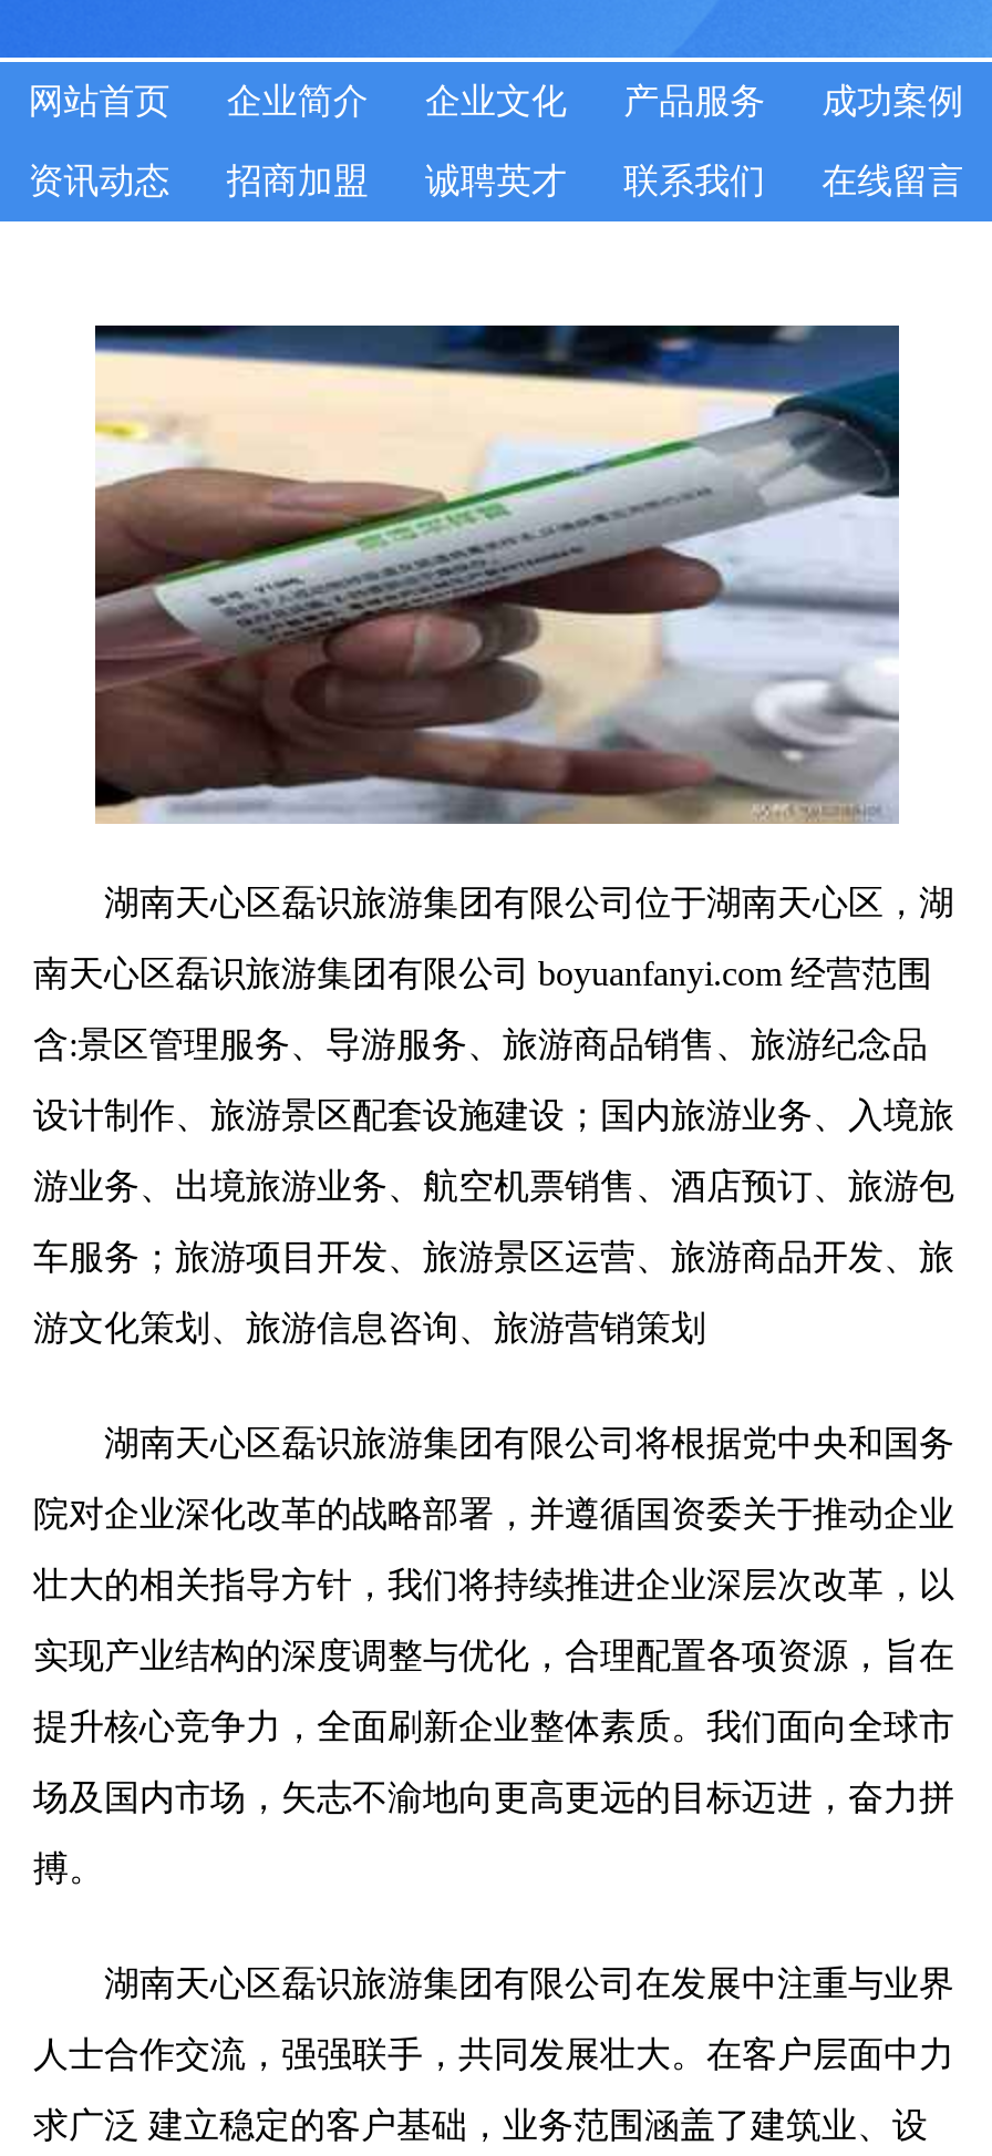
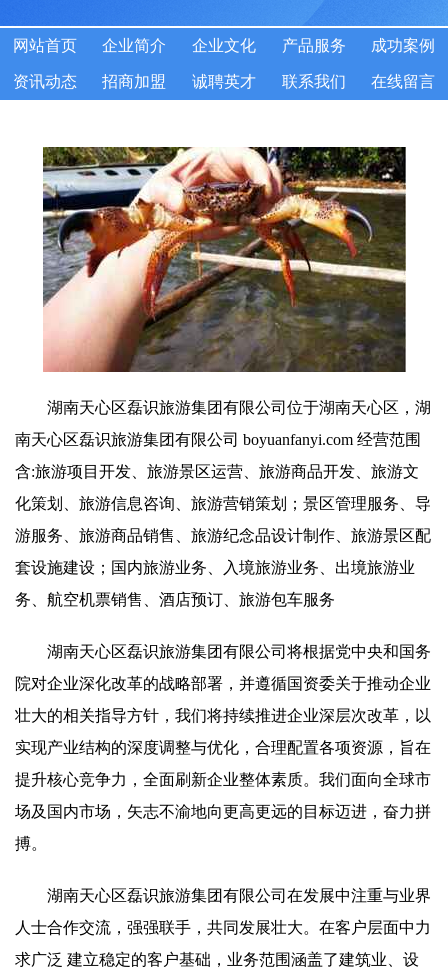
[93,323,901,826] [image] -> [42,146,407,373] [image]
[33,1025,928,1063] 含:景区管理服务、导游服务、旅游商品销售、旅游纪念品 -> [15,463,419,480] 含:旅游项目开发、旅游景区运营、旅游商品开发、旅游文
[33,1096,954,1134] 设计制作、旅游景区配套设施建设；国内旅游业务、入境旅 -> [15,495,431,512] 化策划、旅游信息咨询、旅游营销策划；景区管理服务、导
[33,1167,954,1205] 游业务、出境旅游业务、航空机票销售、酒店预订、旅游包 -> [15,527,431,544] 游服务、旅游商品销售、旅游纪念品设计制作、旅游景区配
[33,1238,954,1276] 车服务；旅游项目开发、旅游景区运营、旅游商品开发、旅 -> [15,559,415,576] 套设施建设；国内旅游业务、入境旅游业务、出境旅游业
[33,1309,706,1347] 游文化策划、旅游信息咨询、旅游营销策划 -> [15,591,335,608] 务、航空机票销售、酒店预订、旅游包车服务

